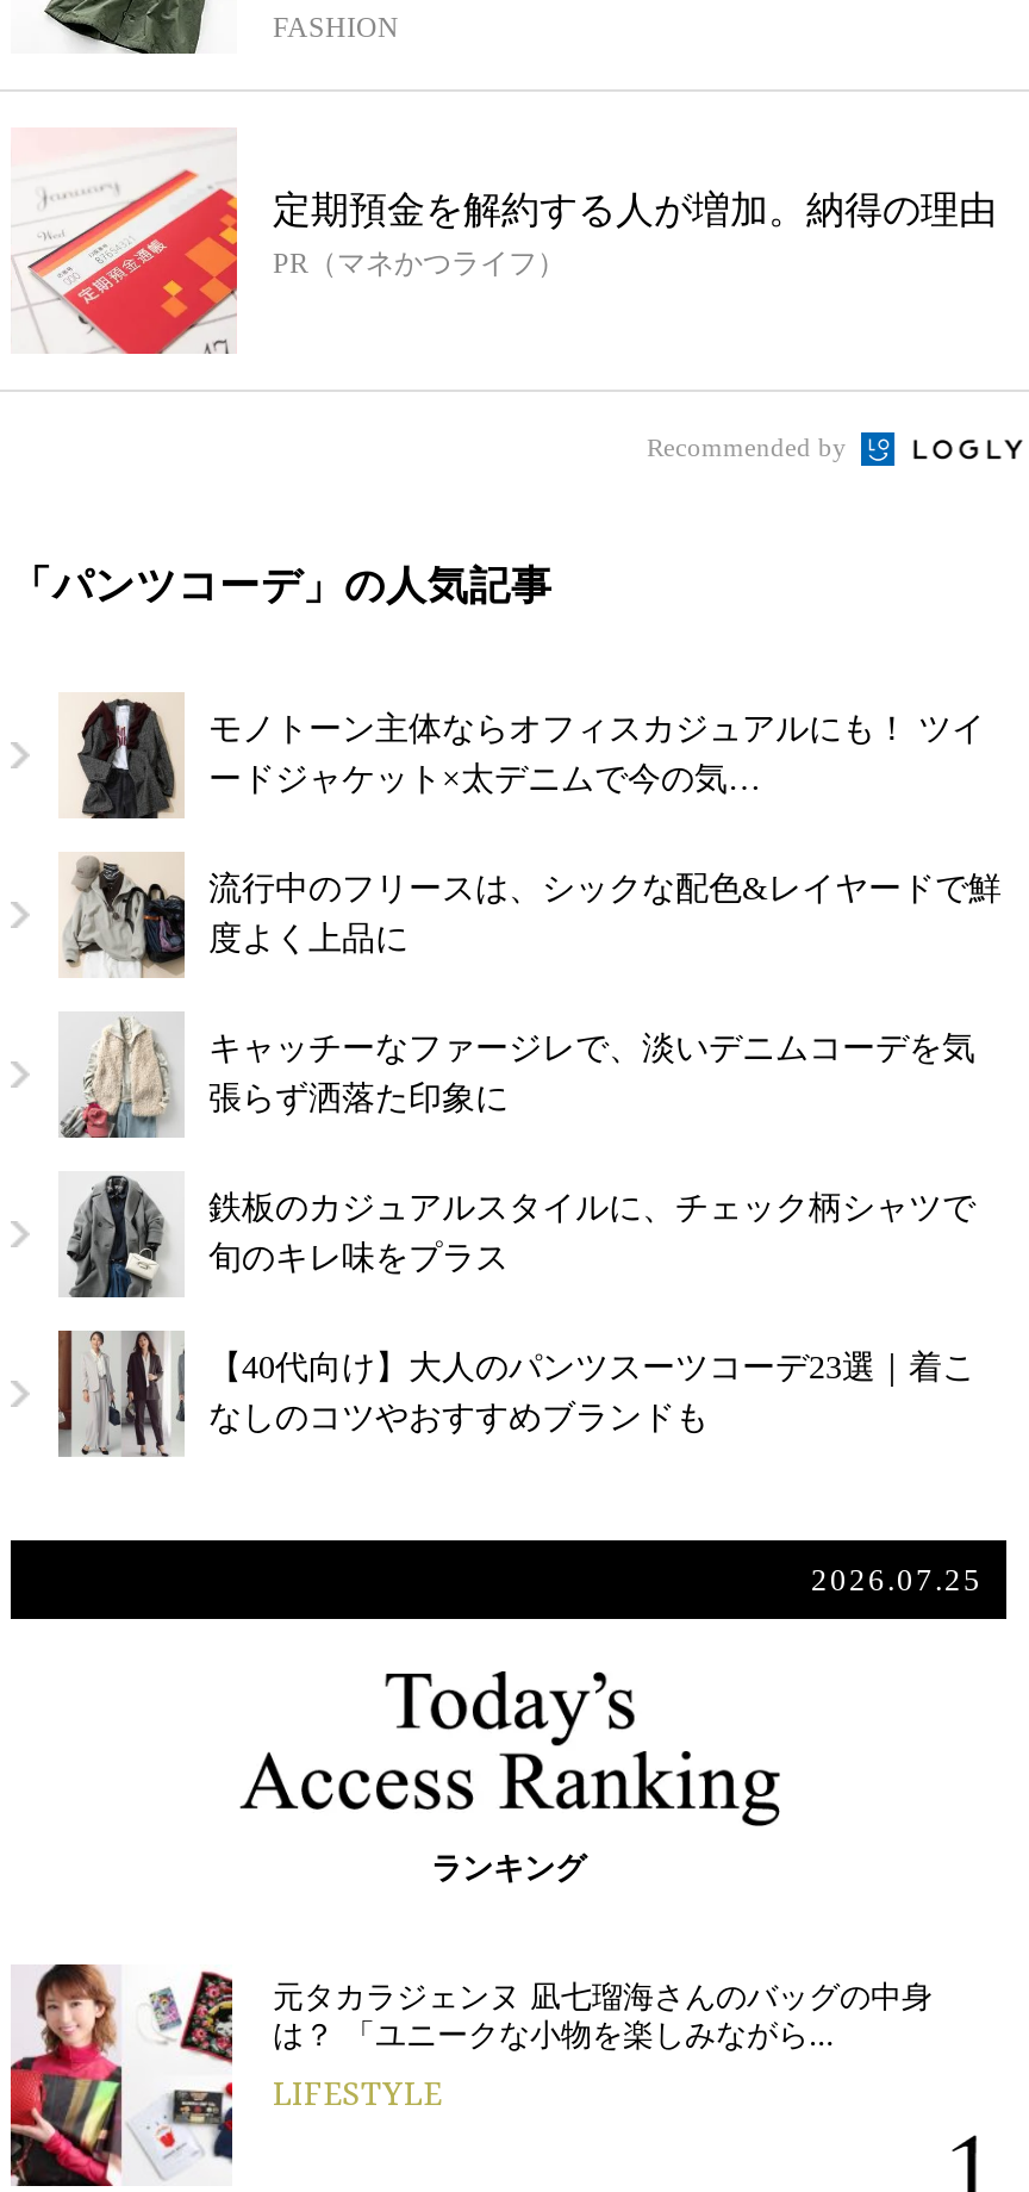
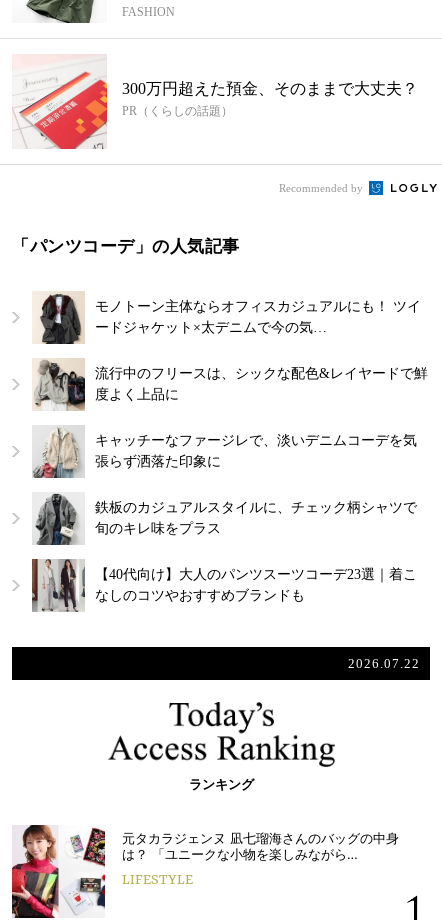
[273,190,997,280] 定期預金を解約する人が増加。納得の理由 | PR（マネかつライフ） -> [122,80,418,118] 300万円超えた預金、そのままで大丈夫？ | PR（くらしの話題）
[811,1562,983,1598] 2026.07.25 -> [348,656,420,671] 2026.07.22

